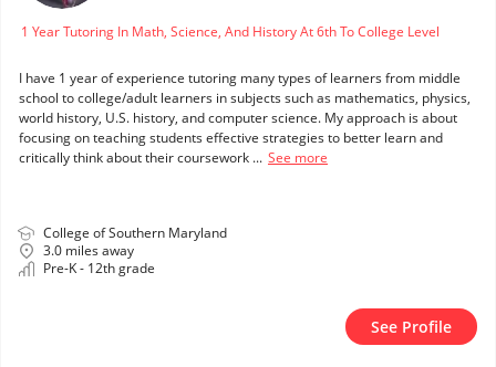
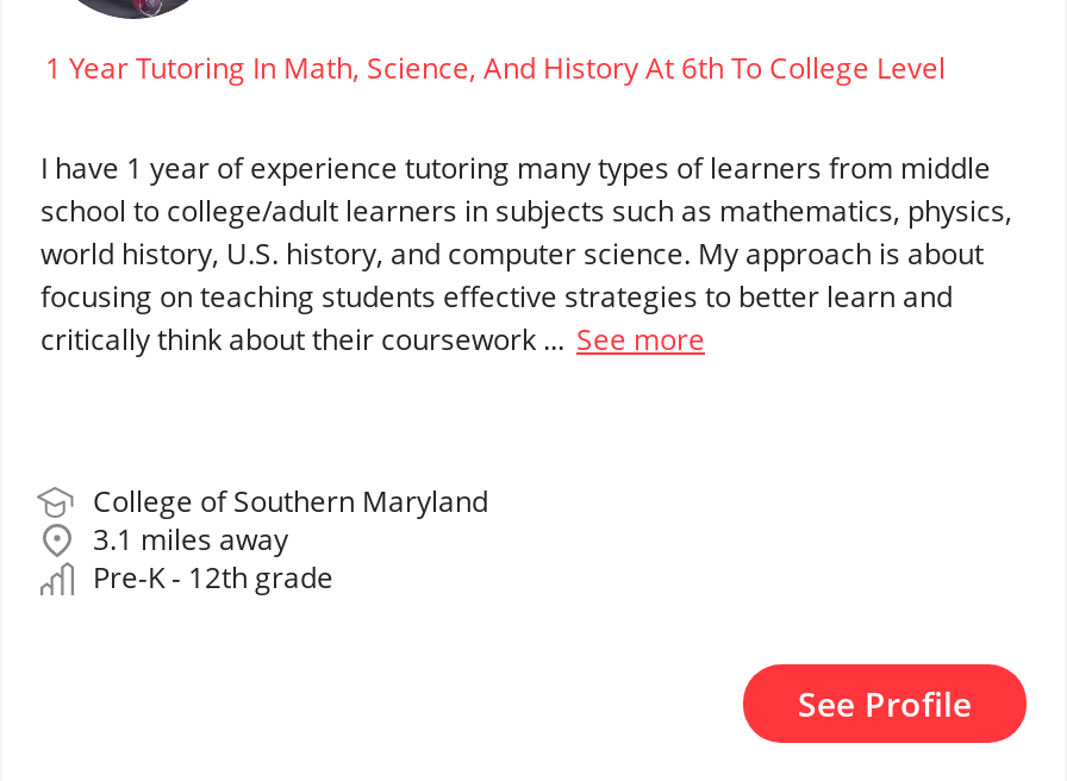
[43,241,134,260] 3.0 miles away -> [93,519,288,560] 3.1 miles away

